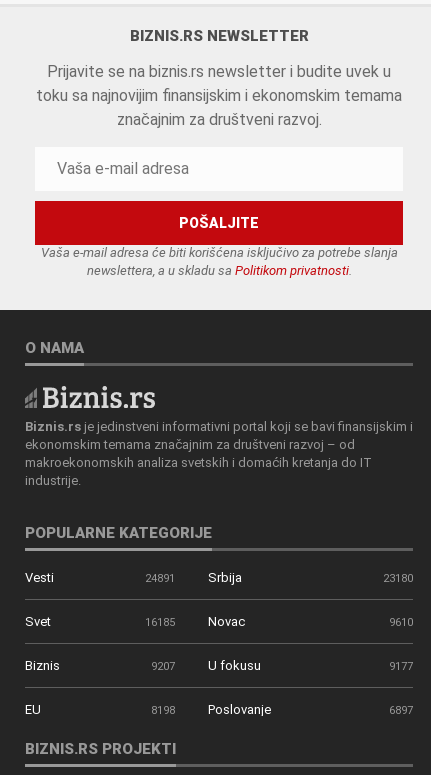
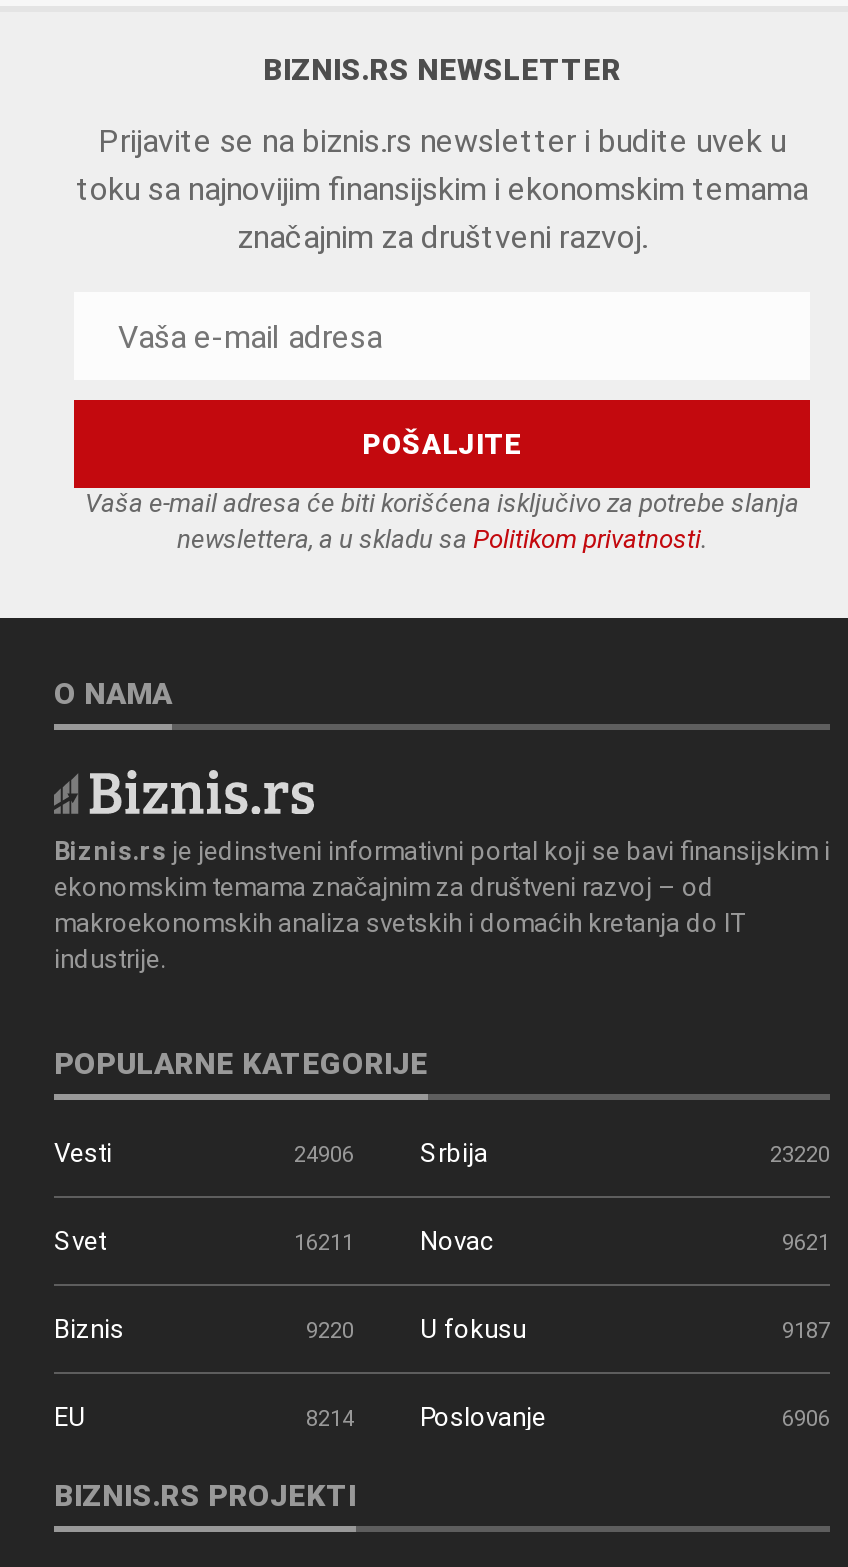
[145,571,175,584] 24891 -> [294,1141,354,1167] 24906
[383,571,413,584] 23180 -> [770,1141,830,1167] 23220
[145,615,175,628] 16185 -> [294,1229,354,1255] 16211
[389,615,413,628] 9610 -> [782,1229,830,1255] 9621
[151,659,175,672] 9207 -> [306,1317,354,1343] 9220
[389,659,413,672] 9177 -> [782,1317,830,1343] 9187
[151,703,175,716] 8198 -> [306,1405,354,1431] 8214
[389,703,413,716] 6897 -> [782,1405,830,1431] 6906

